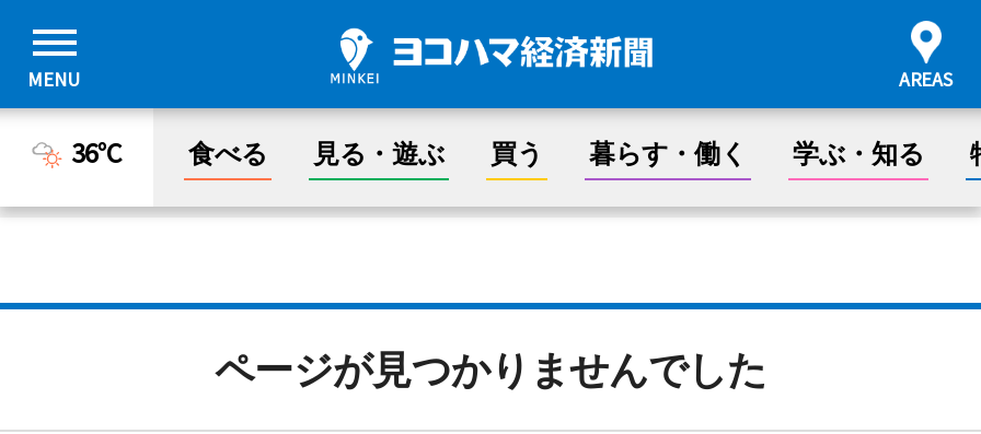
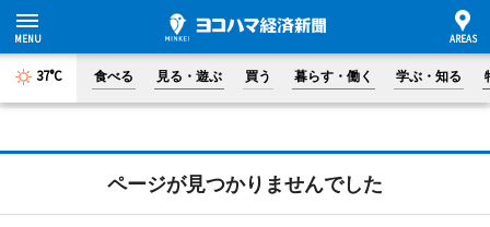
[71,136,124,173] 36°C -> [36,67,62,86] 37°C

